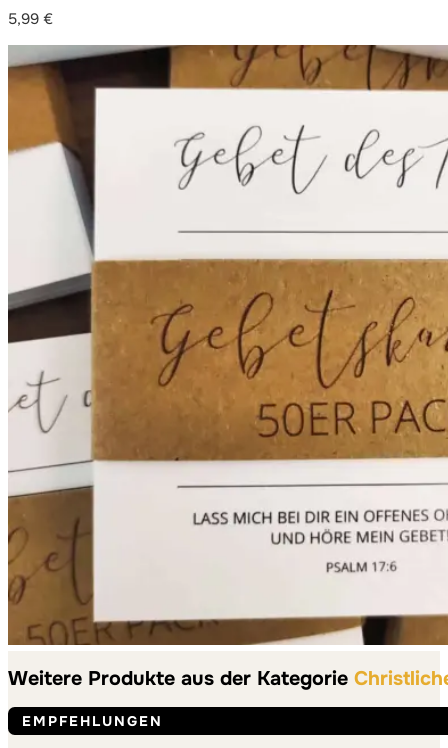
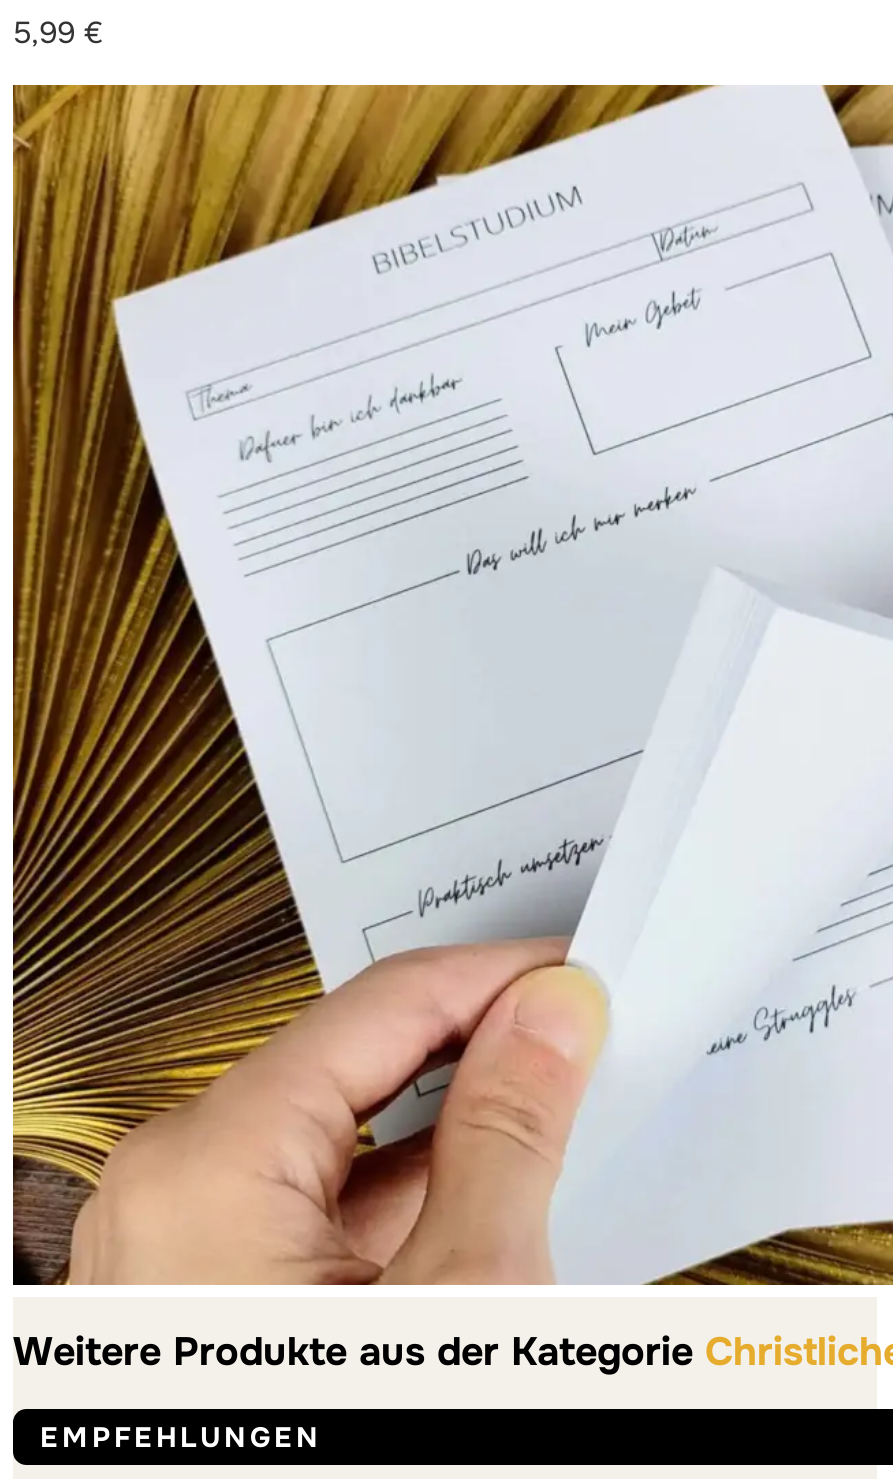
[7,44,445,646] [image] -> [11,83,887,1287] [image]

